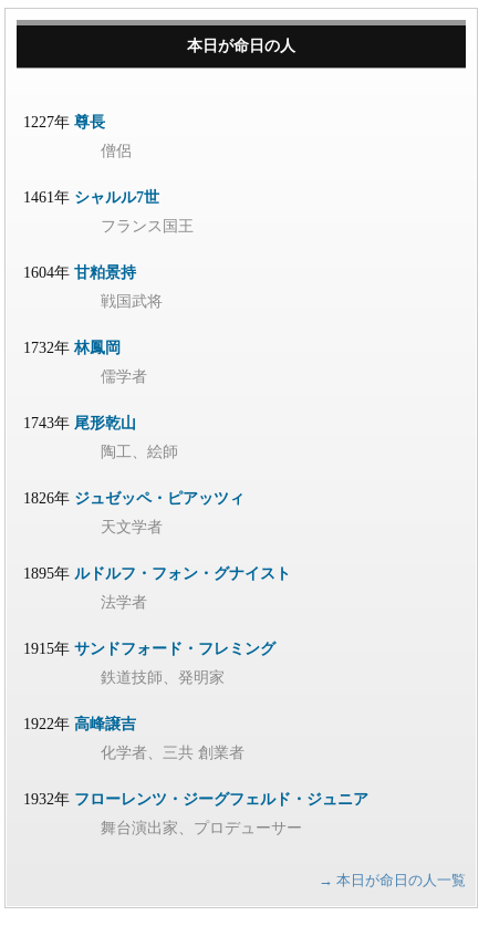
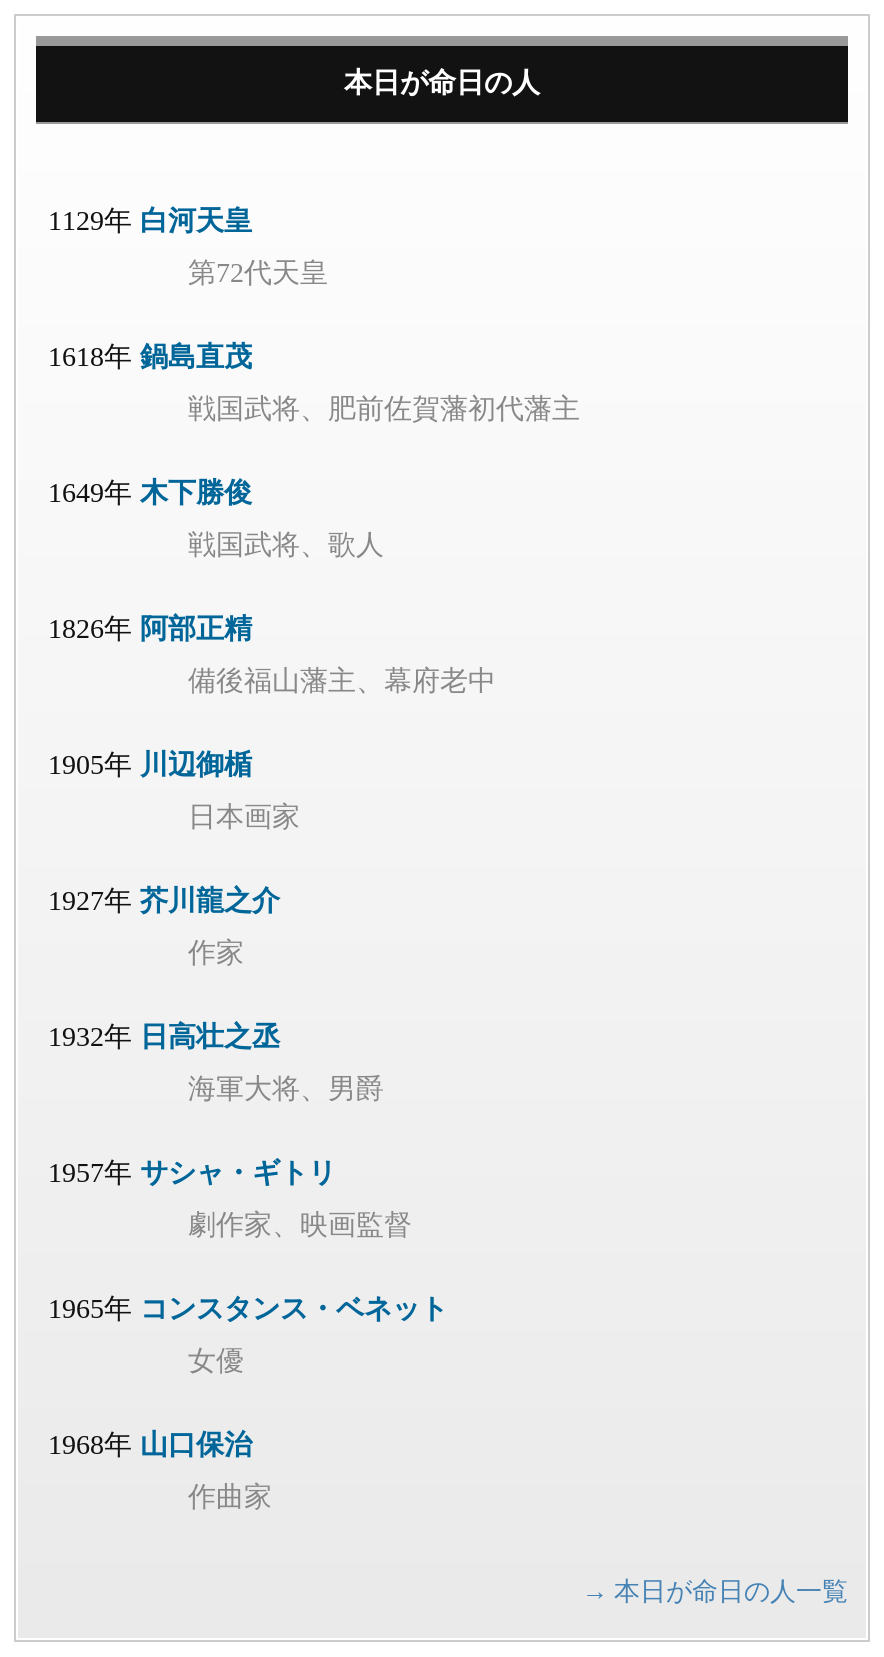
[23,114,105,131] 1227年尊長 -> [48,206,252,236] 1129年白河天皇
[101,143,132,159] 僧侶 -> [188,258,328,288] 第72代天皇
[23,189,159,206] 1461年シャルル7世 -> [48,342,252,372] 1618年鍋島直茂
[101,218,194,235] フランス国王 -> [188,394,580,424] 戦国武将、肥前佐賀藩初代藩主
[23,264,136,281] 1604年甘粕景持 -> [48,478,252,508] 1649年木下勝俊
[101,293,163,310] 戦国武将 -> [188,530,384,560] 戦国武将、歌人
[23,340,121,356] 1732年林鳳岡 -> [48,614,252,644] 1826年阿部正精
[101,368,147,385] 儒学者 -> [188,666,496,696] 備後福山藩主、幕府老中
[23,415,136,431] 1743年尾形乾山 -> [48,750,252,780] 1905年川辺御楯
[101,444,178,460] 陶工、絵師 -> [188,802,300,832] 日本画家
[23,490,245,507] 1826年ジュゼッペ・ピアッツィ -> [48,886,280,916] 1927年芥川龍之介
[101,519,163,535] 天文学者 -> [188,938,244,968] 作家
[23,565,291,582] 1895年ルドルフ・フォン・グナイスト -> [48,1022,280,1052] 1932年日高壮之丞
[101,594,147,611] 法学者 -> [188,1074,384,1104] 海軍大将、男爵
[23,641,275,657] 1915年サンドフォード・フレミング -> [48,1158,336,1188] 1957年サシャ・ギトリ
[101,669,225,686] 鉄道技師、発明家 -> [188,1210,412,1240] 劇作家、映画監督
[23,716,136,732] 1922年高峰譲吉 -> [48,1294,448,1324] 1965年コンスタンス・ベネット
[101,745,245,761] 化学者、三共 創業者 -> [188,1346,244,1376] 女優
[23,791,368,808] 1932年フローレンツ・ジーグフェルド・ジュニア -> [48,1430,252,1460] 1968年山口保治
[101,820,302,836] 舞台演出家、プロデューサー -> [188,1482,272,1512] 作曲家

